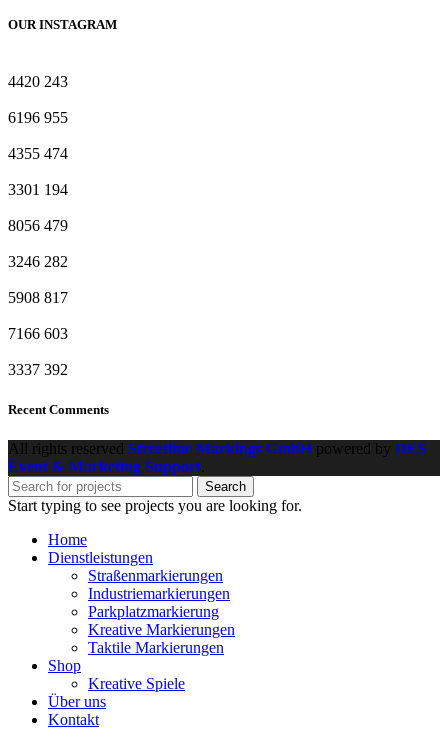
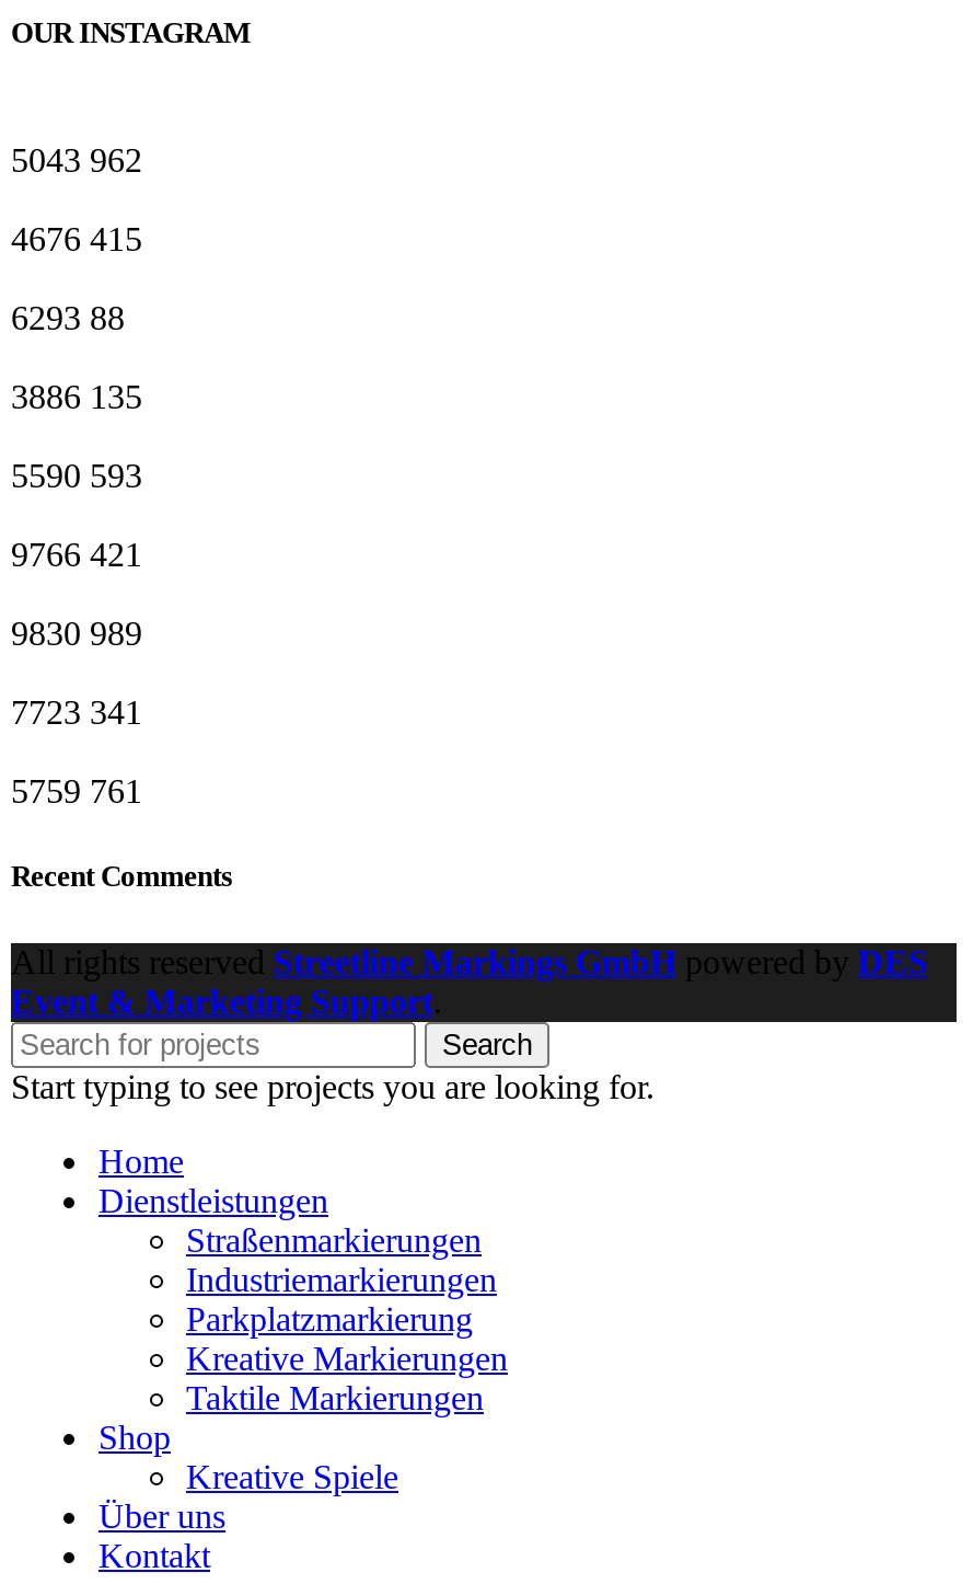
[8,73,68,90] 4420 243 -> [11,140,142,177] 5043 962
[8,109,68,126] 6196 955 -> [11,219,142,256] 4676 415
[8,145,68,162] 4355 474 -> [11,298,125,335] 6293 88
[8,181,68,198] 3301 194 -> [11,377,142,414] 3886 135
[8,217,68,234] 8056 479 -> [11,455,142,493] 5590 593
[8,253,68,270] 3246 282 -> [11,534,142,572] 9766 421
[8,289,68,306] 5908 817 -> [11,613,142,650] 9830 989
[8,325,68,342] 7166 603 -> [11,692,142,729] 7723 341
[8,361,68,378] 3337 392 -> [11,771,142,808] 5759 761

